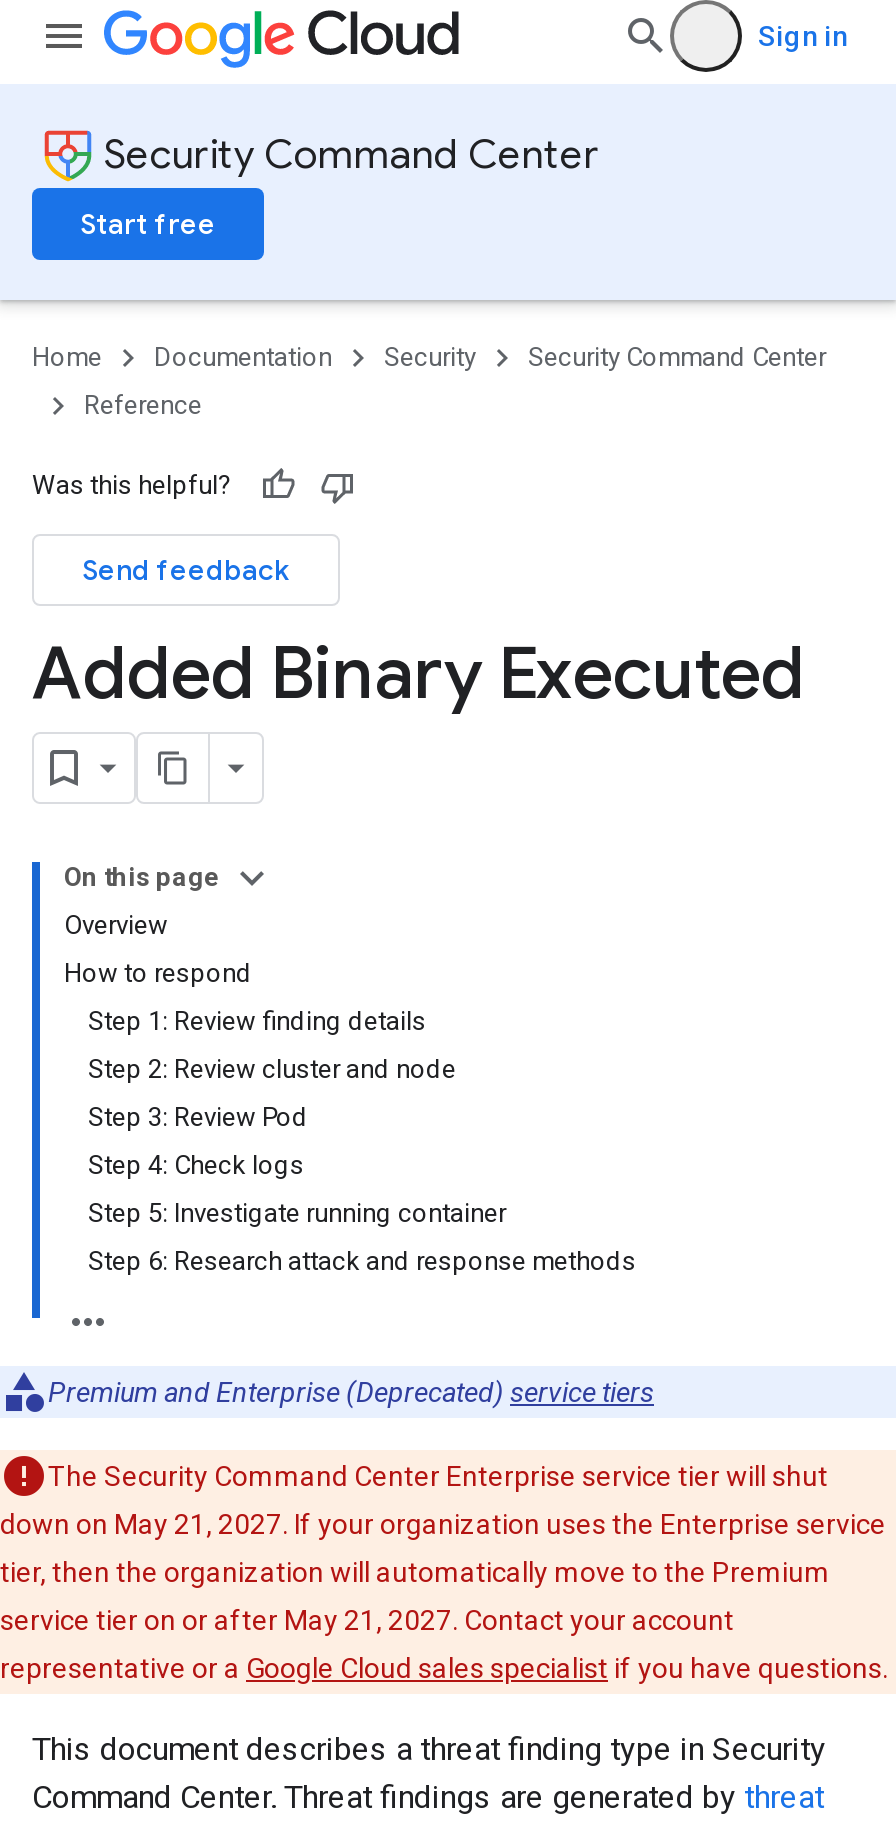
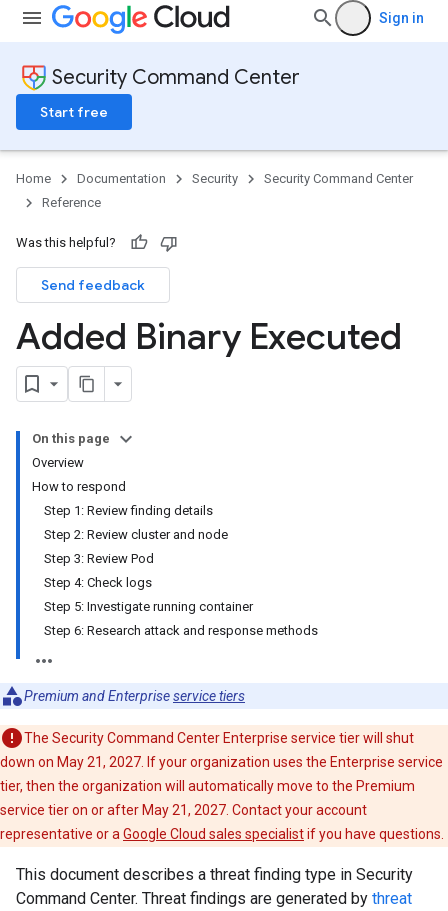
[48,1376,654,1408] Premium and Enterprise (Deprecated) service tiers -> [24,688,245,704] Premium and Enterprise service tiers

